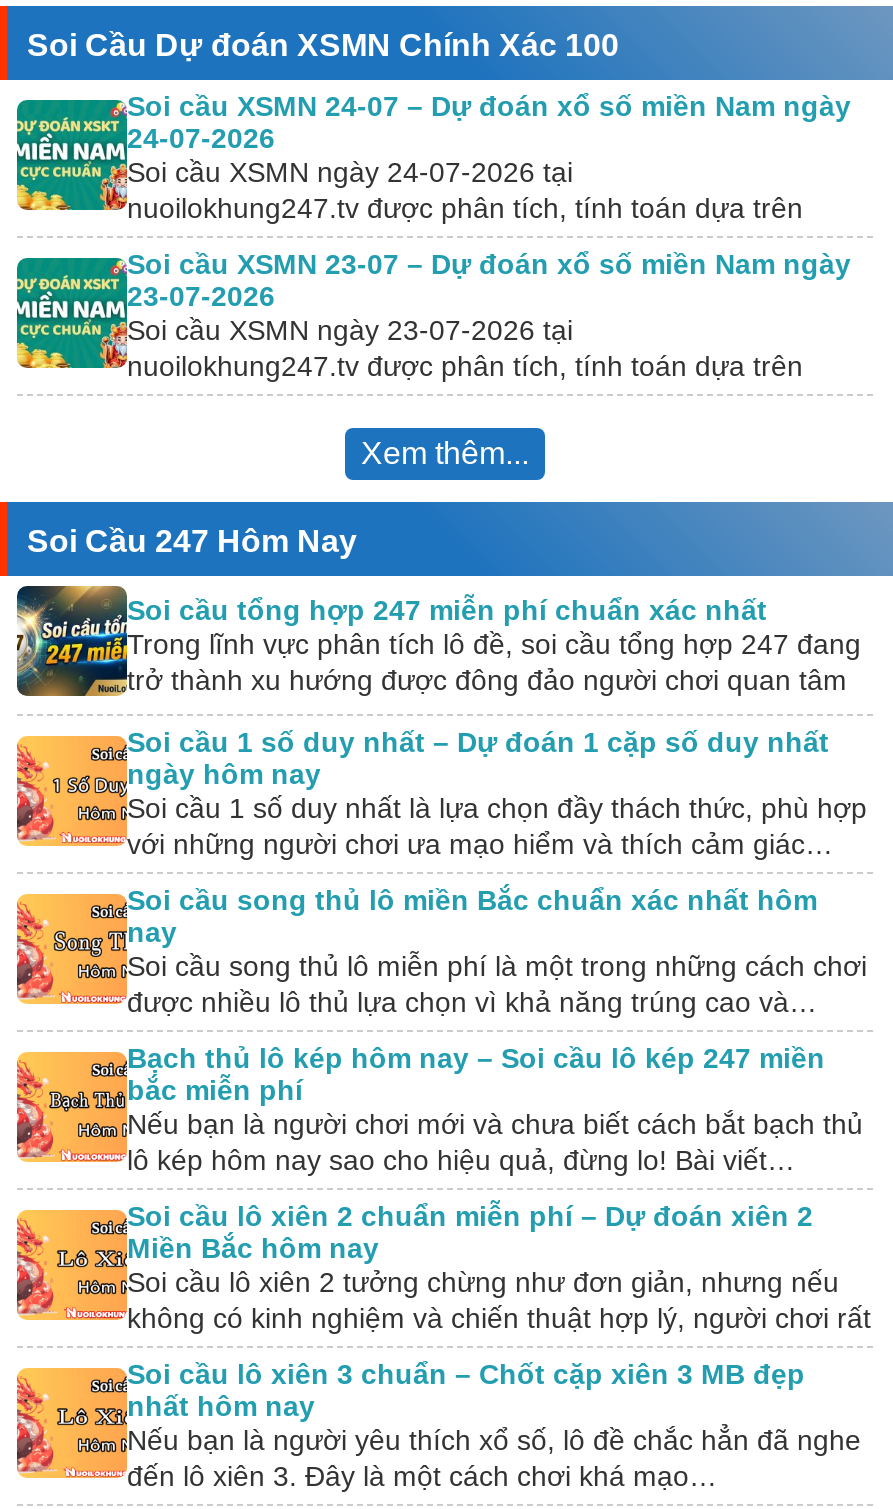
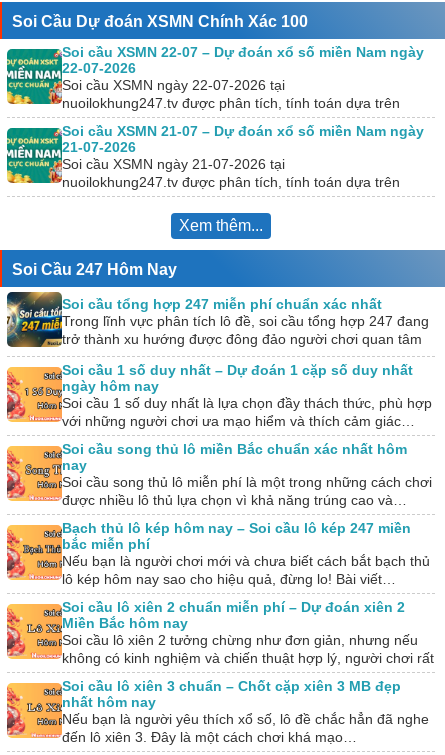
[127,90,851,122] Soi cầu XSMN 24-07 – Dự đoán xổ số miền Nam ngày -> [62,44,424,60] Soi cầu XSMN 22-07 – Dự đoán xổ số miền Nam ngày
[127,122,275,154] 24-07-2026 -> [62,60,136,76] 22-07-2026
[127,156,573,188] Soi cầu XSMN ngày 24-07-2026 tại -> [62,77,285,93] Soi cầu XSMN ngày 22-07-2026 tại
[127,248,851,280] Soi cầu XSMN 23-07 – Dự đoán xổ số miền Nam ngày -> [62,123,424,139] Soi cầu XSMN 21-07 – Dự đoán xổ số miền Nam ngày
[127,280,275,312] 23-07-2026 -> [62,139,136,155] 21-07-2026
[127,314,573,346] Soi cầu XSMN ngày 23-07-2026 tại -> [62,156,285,172] Soi cầu XSMN ngày 21-07-2026 tại

